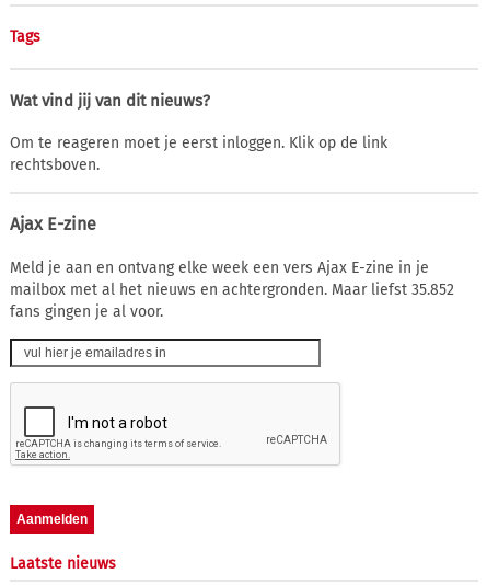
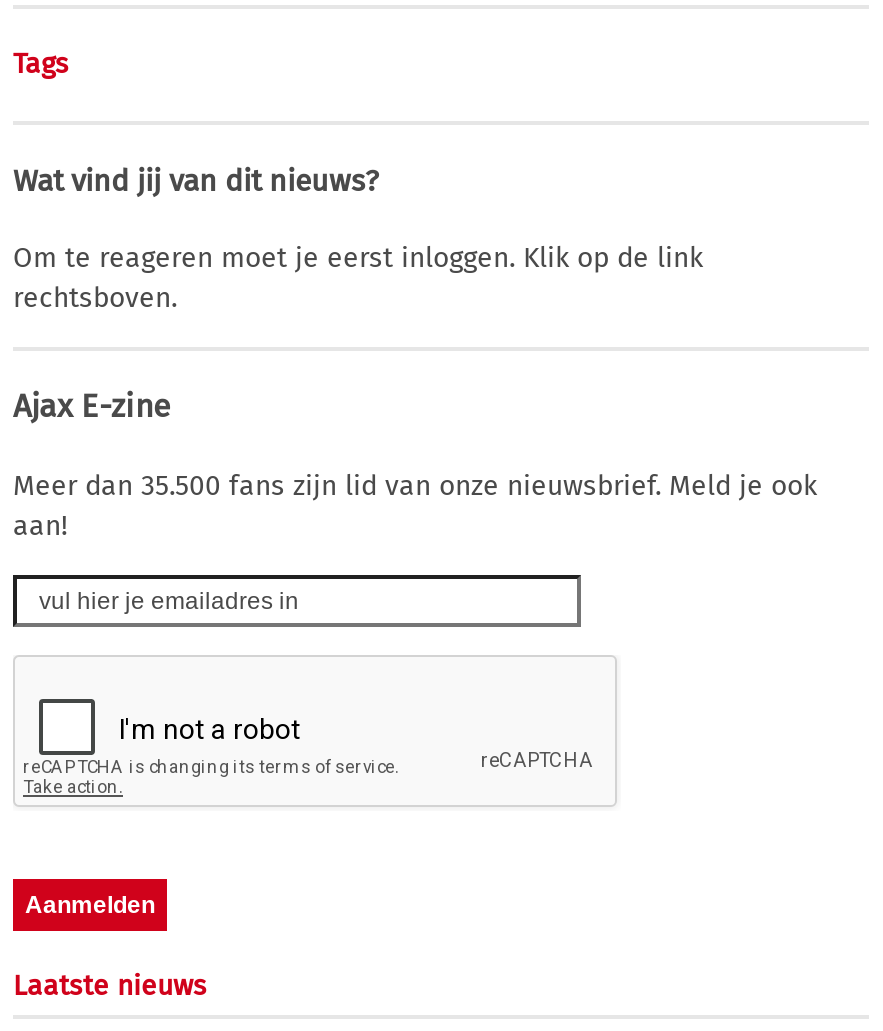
[10,259,454,321] Meld je aan en ontvang elke week een vers Ajax E-zine in je | mailbox met al het nieuws en achtergronden. Maar liefst 35.852 | fans gingen je al voor. -> [13,470,817,544] Meer dan 35.500 fans zijn lid van onze nieuwsbrief. Meld je ook | aan!

